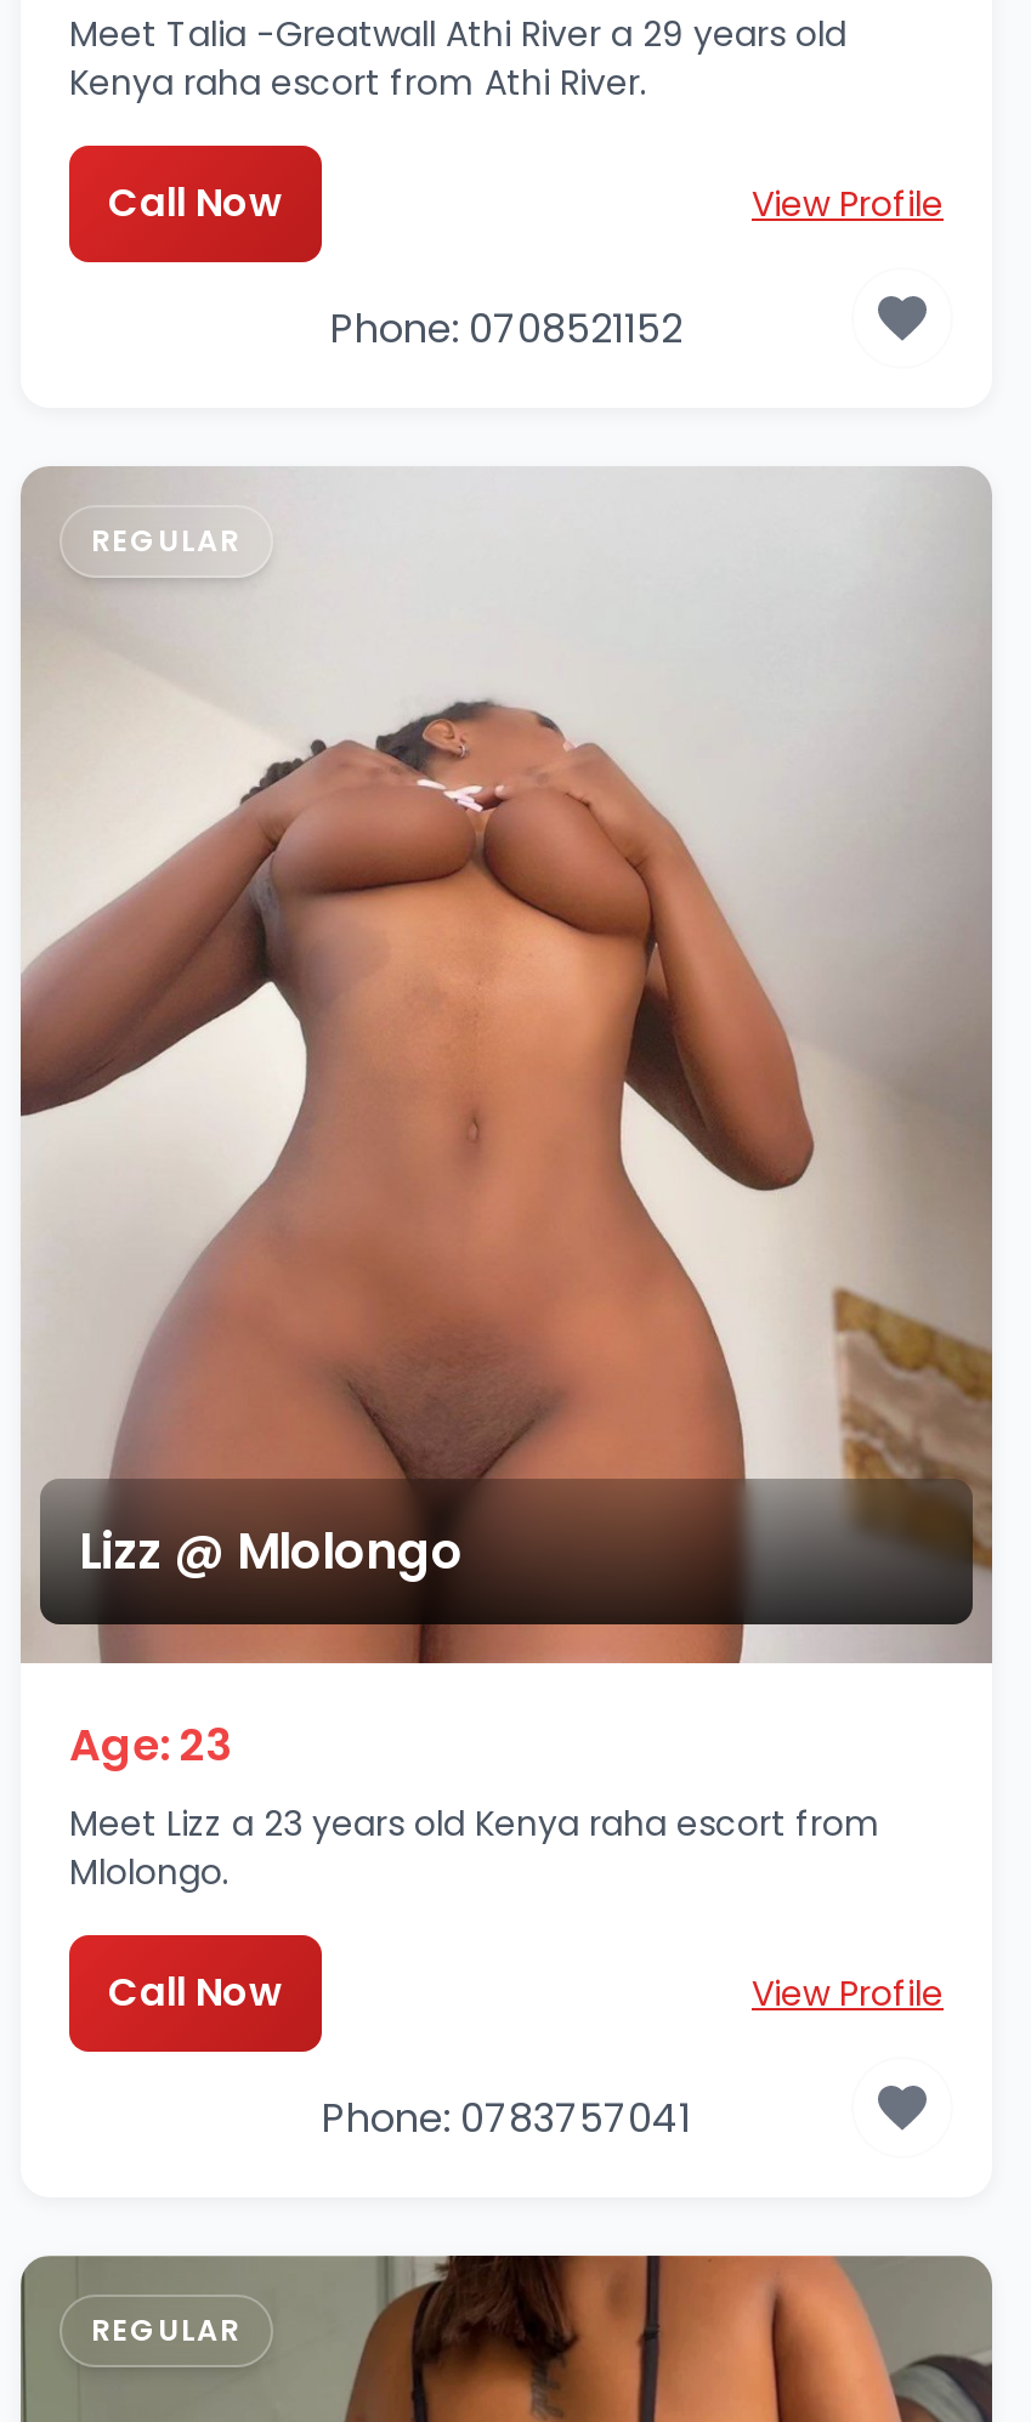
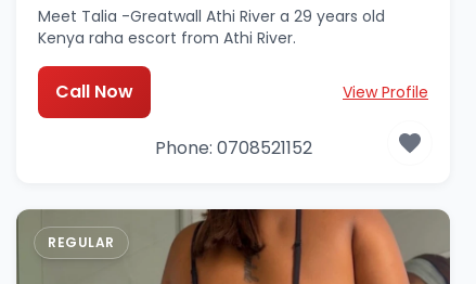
[21,466,992,1666] [image] | Lizz @ Mlolongo -> none
[91,521,240,562] REGULAR -> none
[69,1714,944,2146] Age: 23 | Meet Lizz a 23 years old Kenya raha escort from | Mlolongo. | Call Now | View Profile | Phone: 0783757041 -> none

